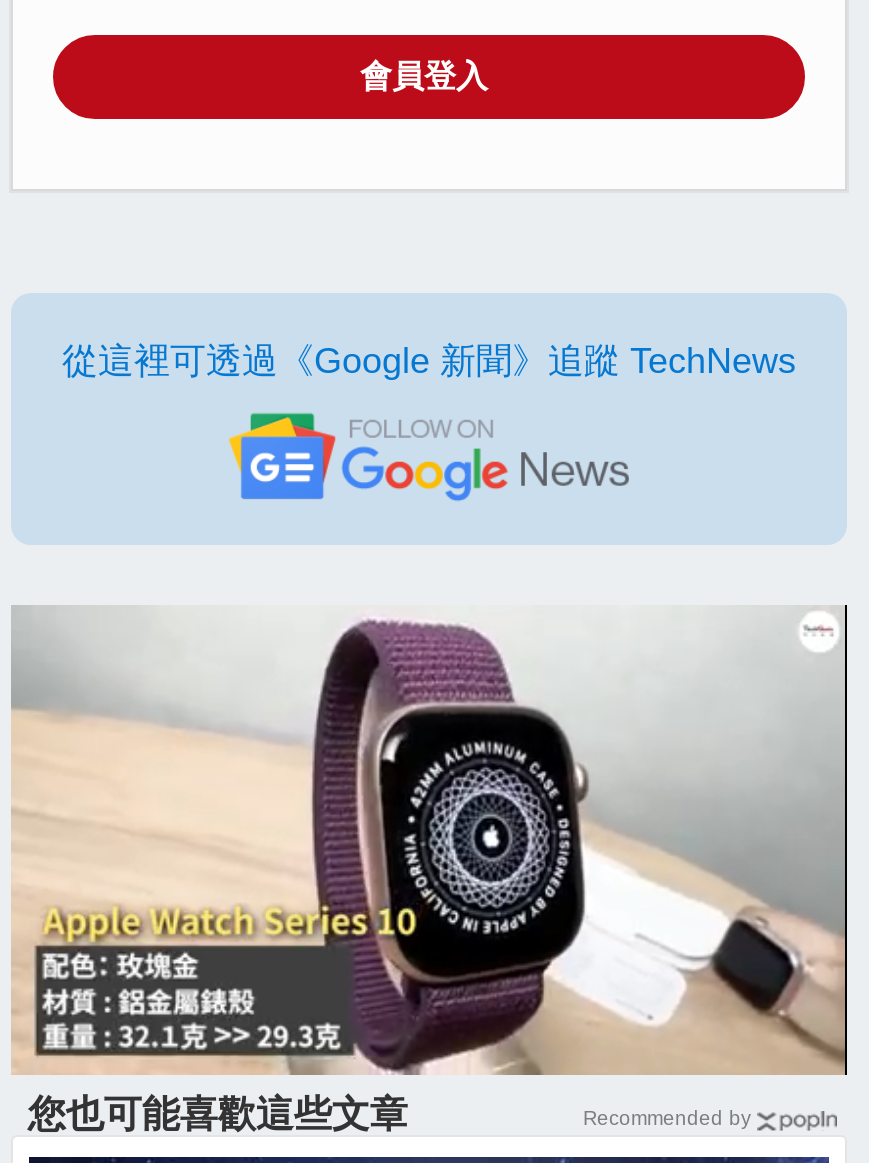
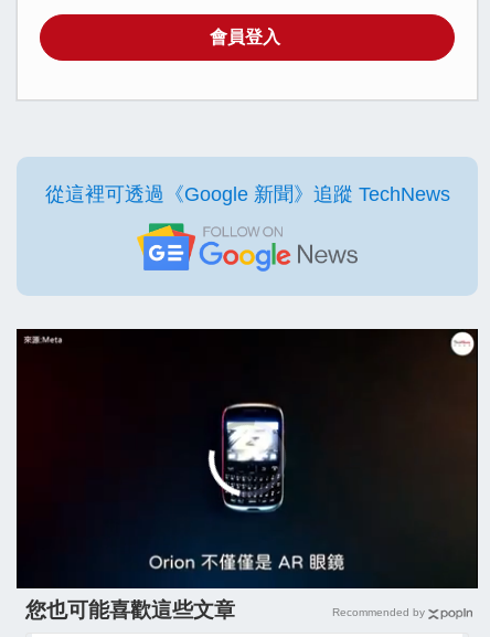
[11,605,847,1077] [image] -> [15,328,478,590] [image]

